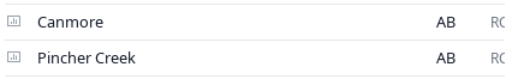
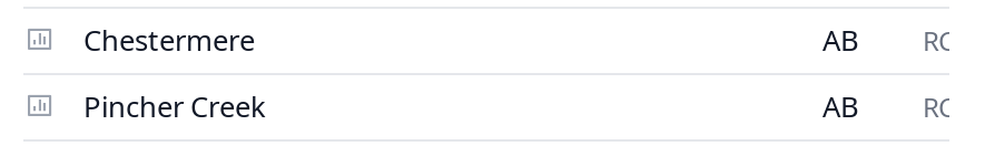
[37,11,103,32] Canmore -> [83,20,255,60] Chestermere

